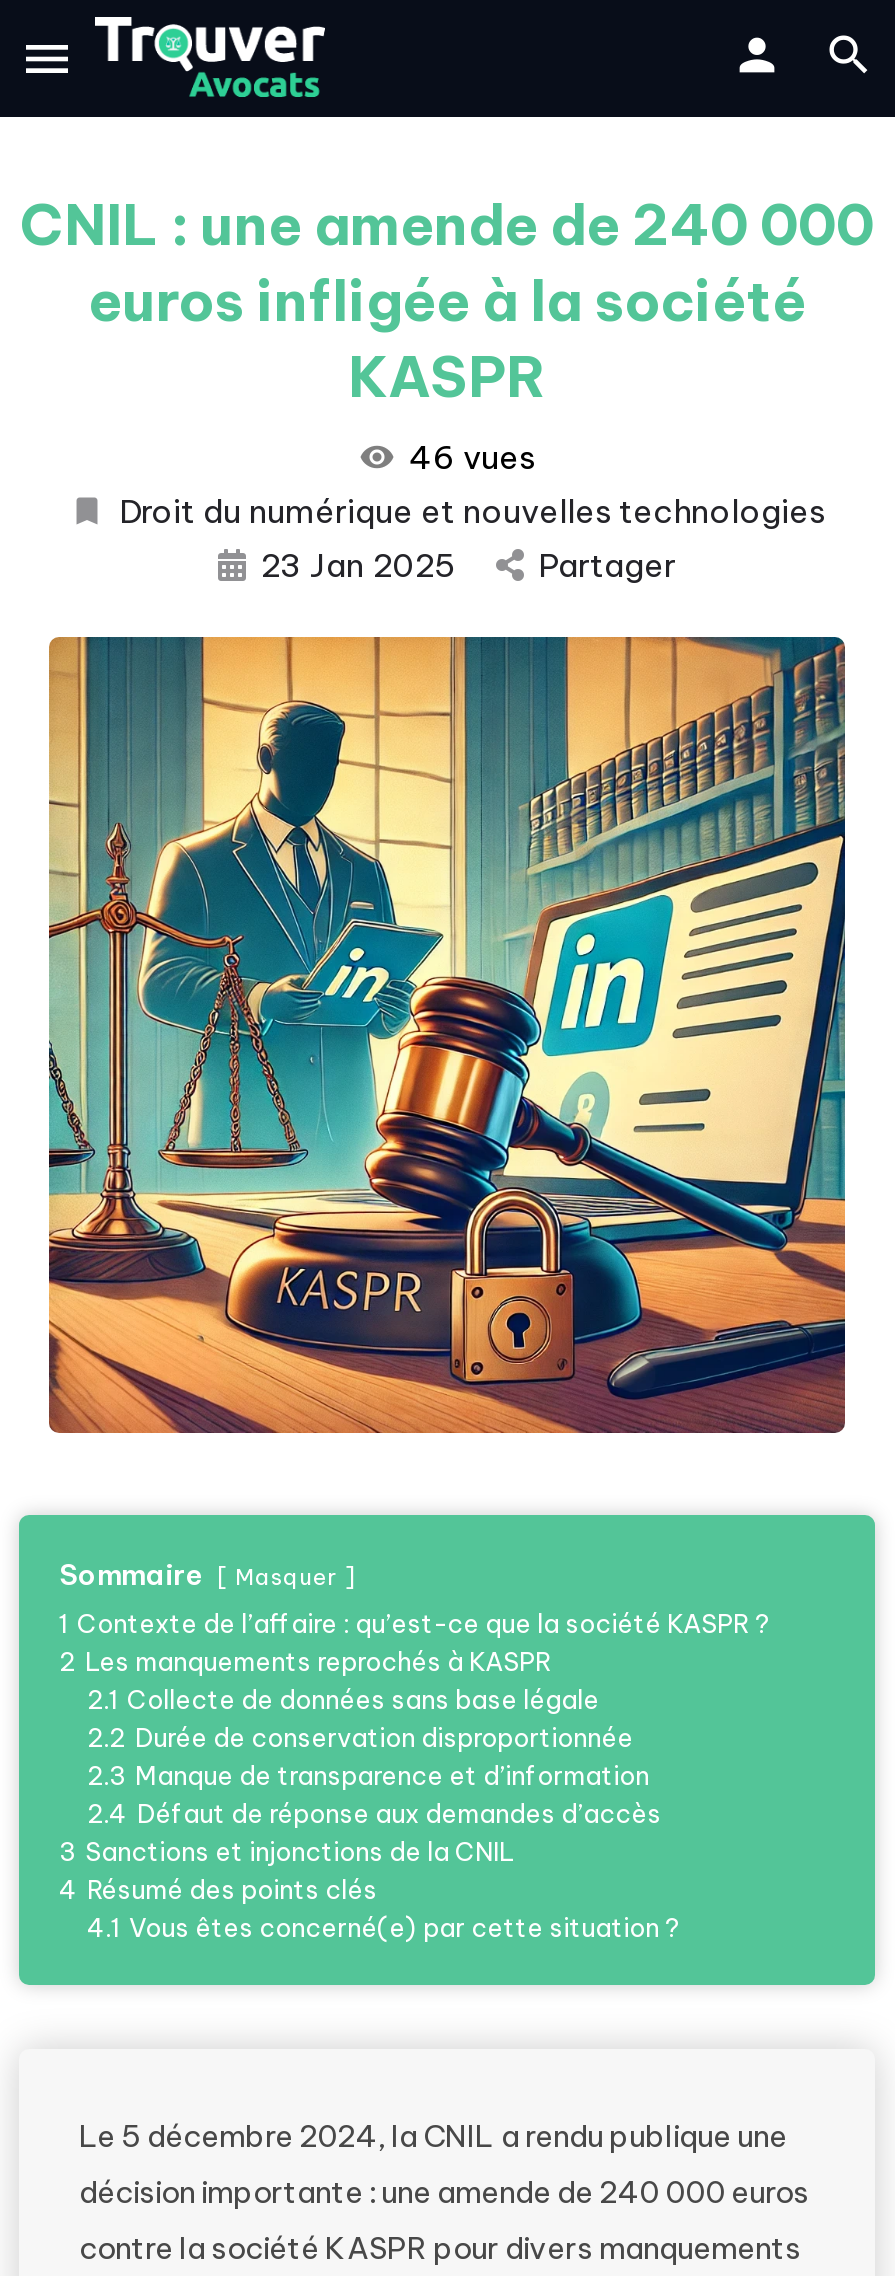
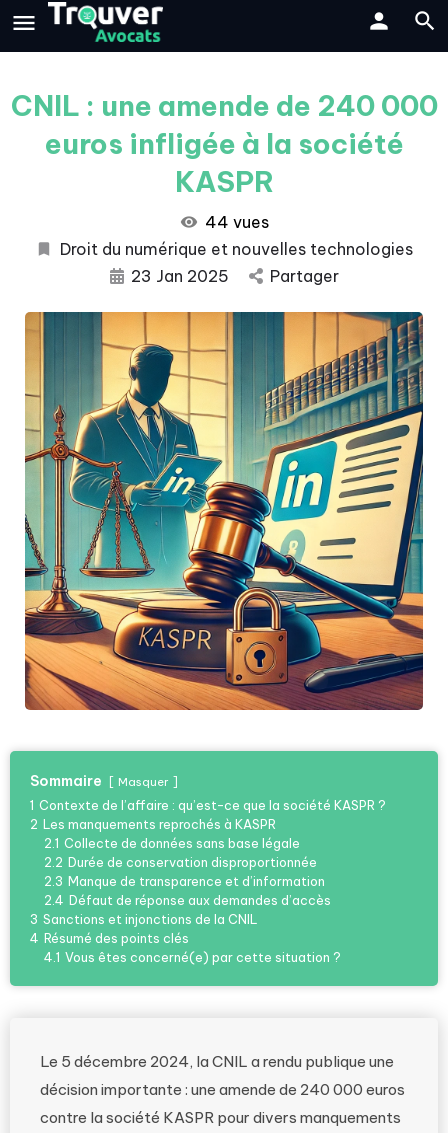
[409,437,535,477] 46 vues -> [204,212,268,232] 44 vues

